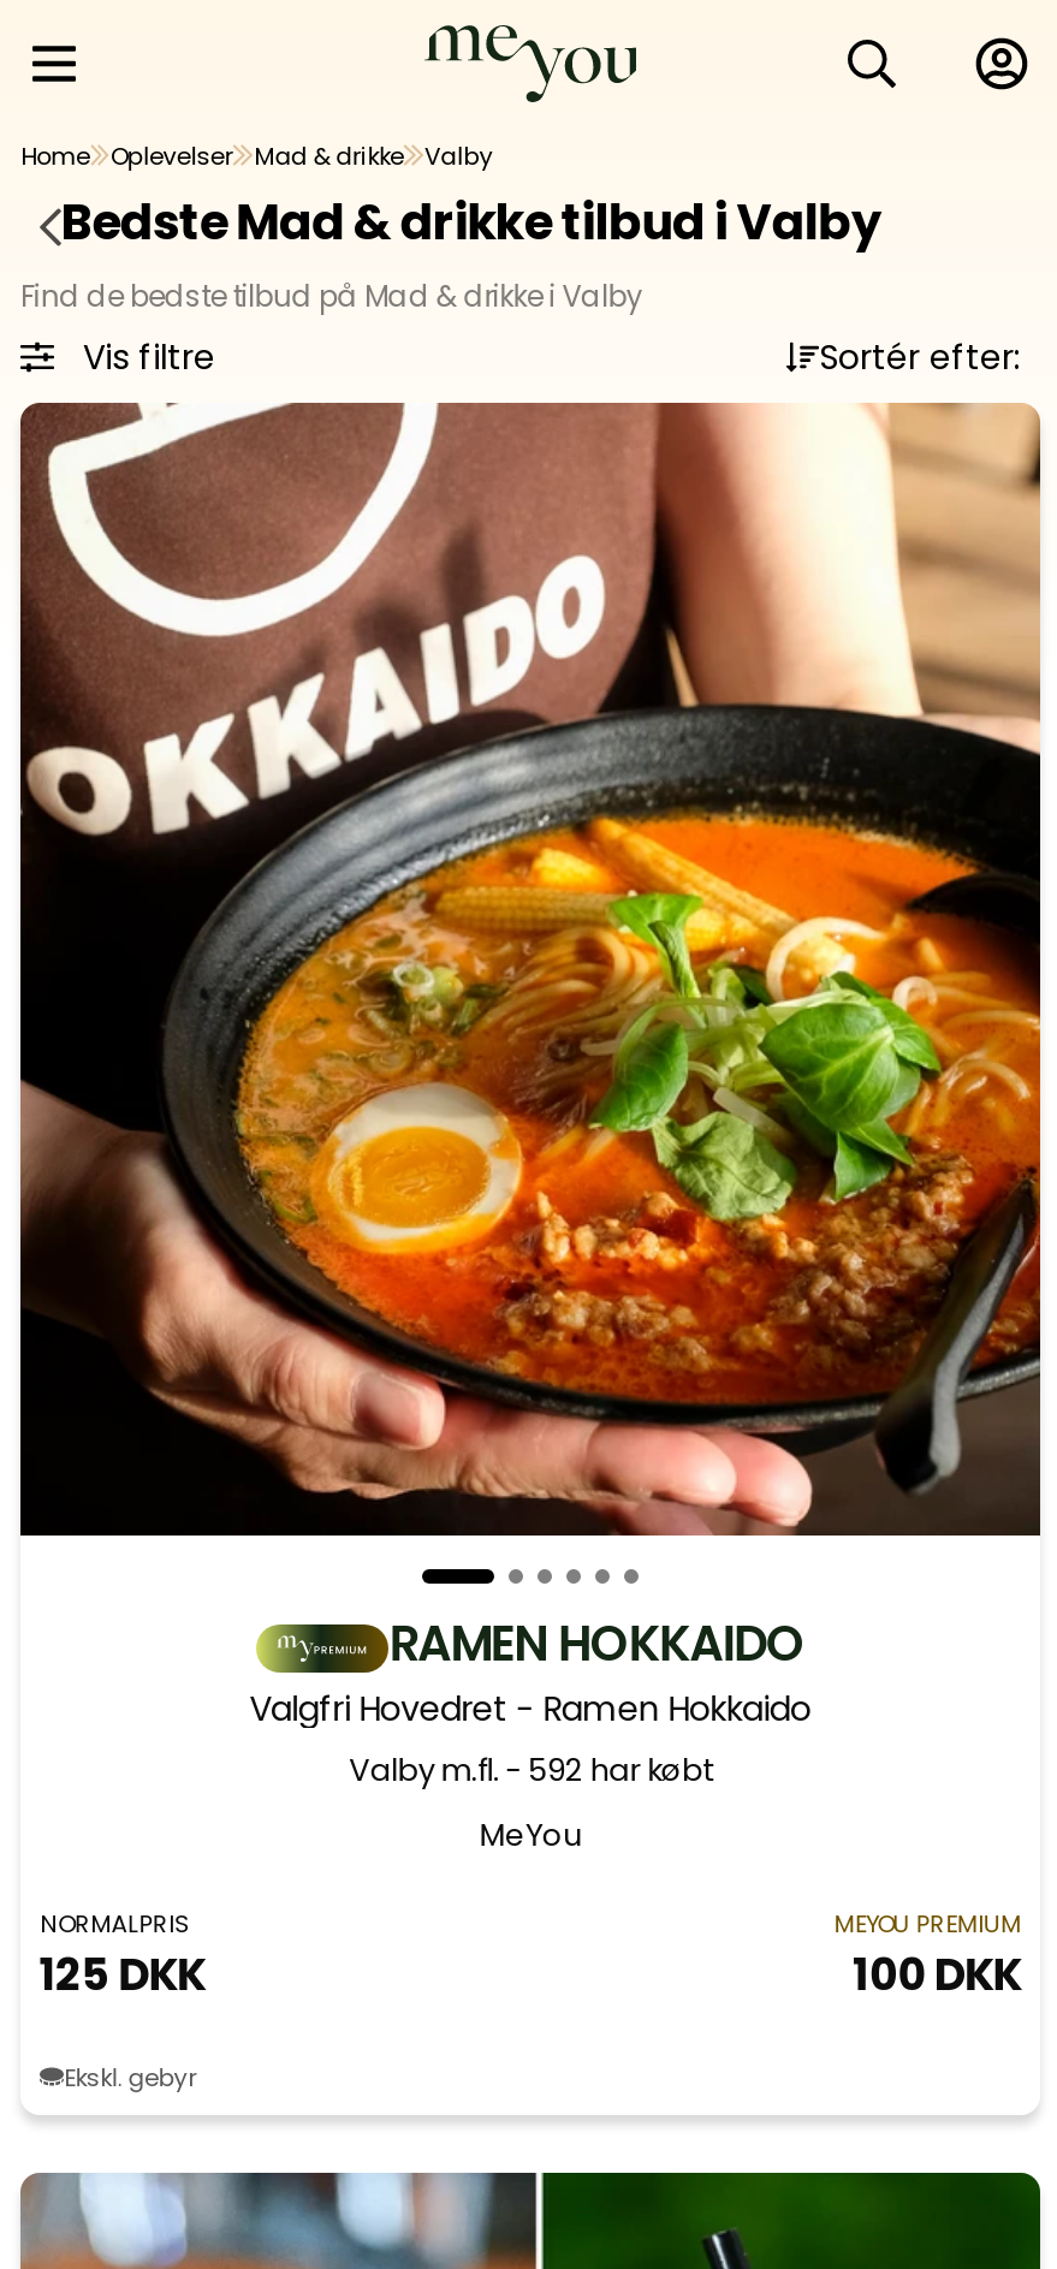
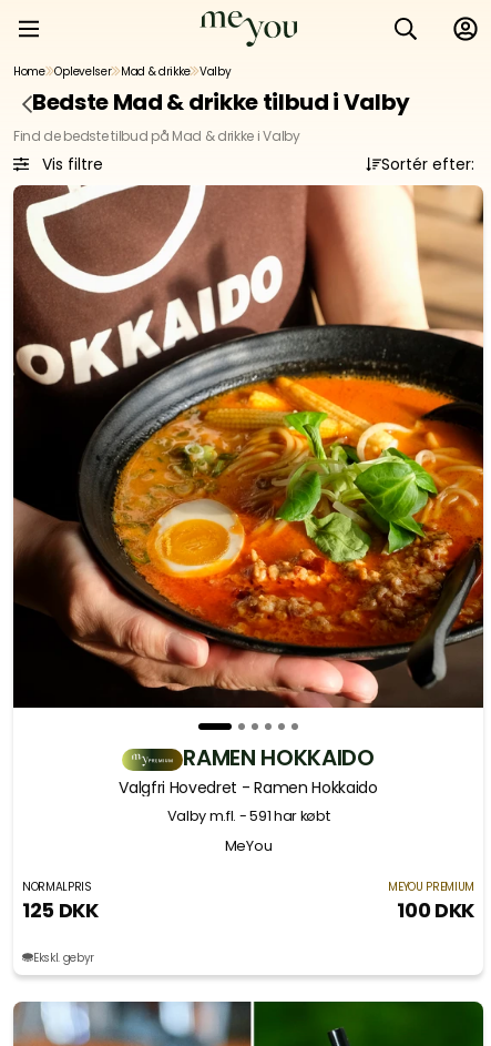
[349,1749,711,1790] Valby m.fl. - 592 har købt -> [167,806,330,825] Valby m.fl. - 591 har købt

